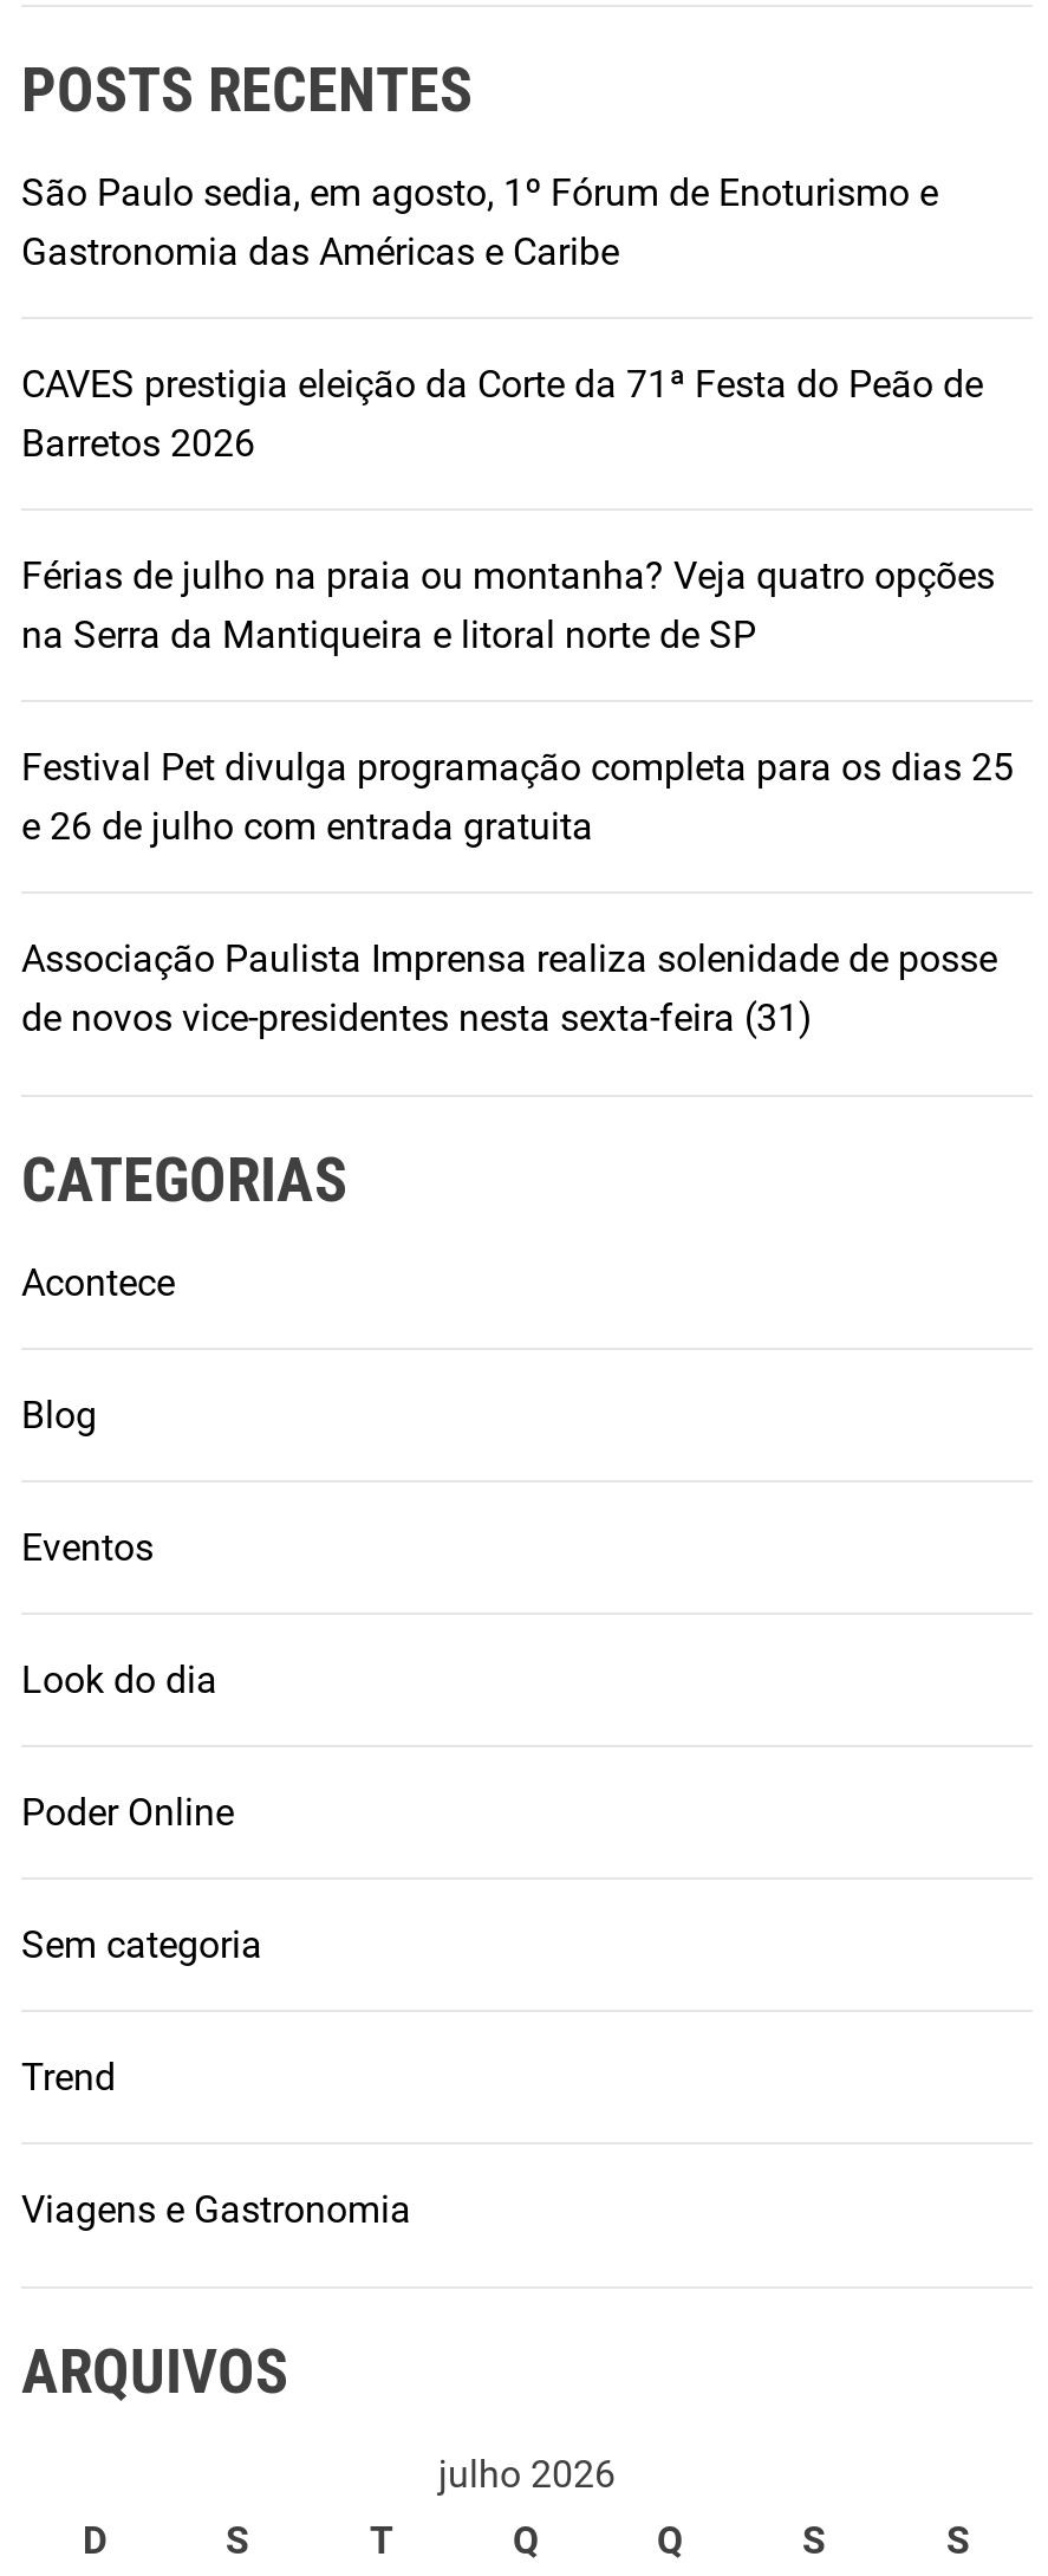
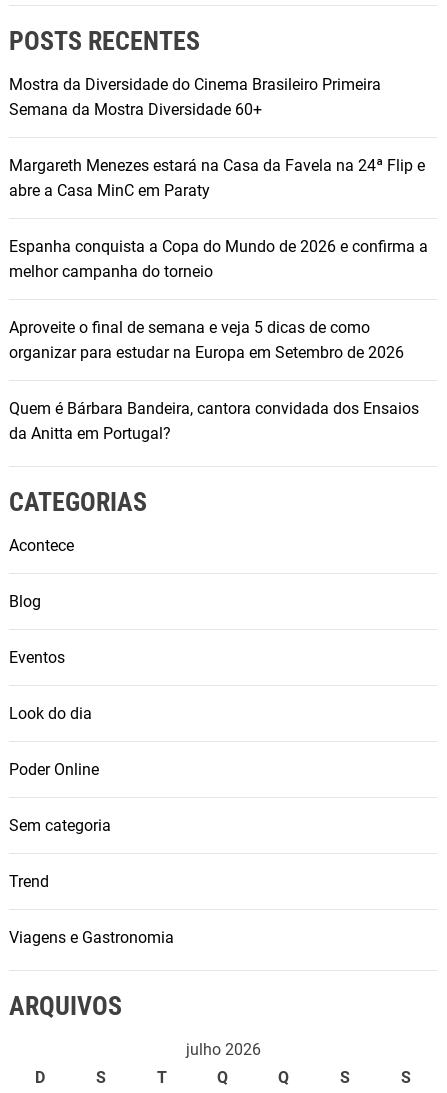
[21,170,938,275] São Paulo sedia, em agosto, 1º Fórum de Enoturismo e | Gastronomia das Américas e Caribe -> [9,75,381,119] Mostra da Diversidade do Cinema Brasileiro Primeira | Semana da Mostra Diversidade 60+
[21,362,983,466] CAVES prestigia eleição da Corte da 71ª Festa do Peão de | Barretos 2026 -> [9,156,425,200] Margareth Menezes estará na Casa da Favela na 24ª Flip e | abre a Casa MinC em Paraty
[21,554,995,658] Férias de julho na praia ou montanha? Veja quatro opções | na Serra da Mantiqueira e litoral norte de SP -> [9,237,428,281] Espanha conquista a Copa do Mundo de 2026 e confirma a | melhor campanha do torneio
[21,745,1014,849] Festival Pet divulga programação completa para os dias 25 | e 26 de julho com entrada gratuita -> [9,318,408,362] Aproveite o final de semana e veja 5 dicas de como | organizar para estudar na Europa em Setembro de 2026
[21,937,997,1041] Associação Paulista Imprensa realiza solenidade de posse | de novos vice-presidentes nesta sexta-feira (31) -> [9,399,419,443] Quem é Bárbara Bandeira, cantora convidada dos Ensaios | da Anitta em Portugal?

